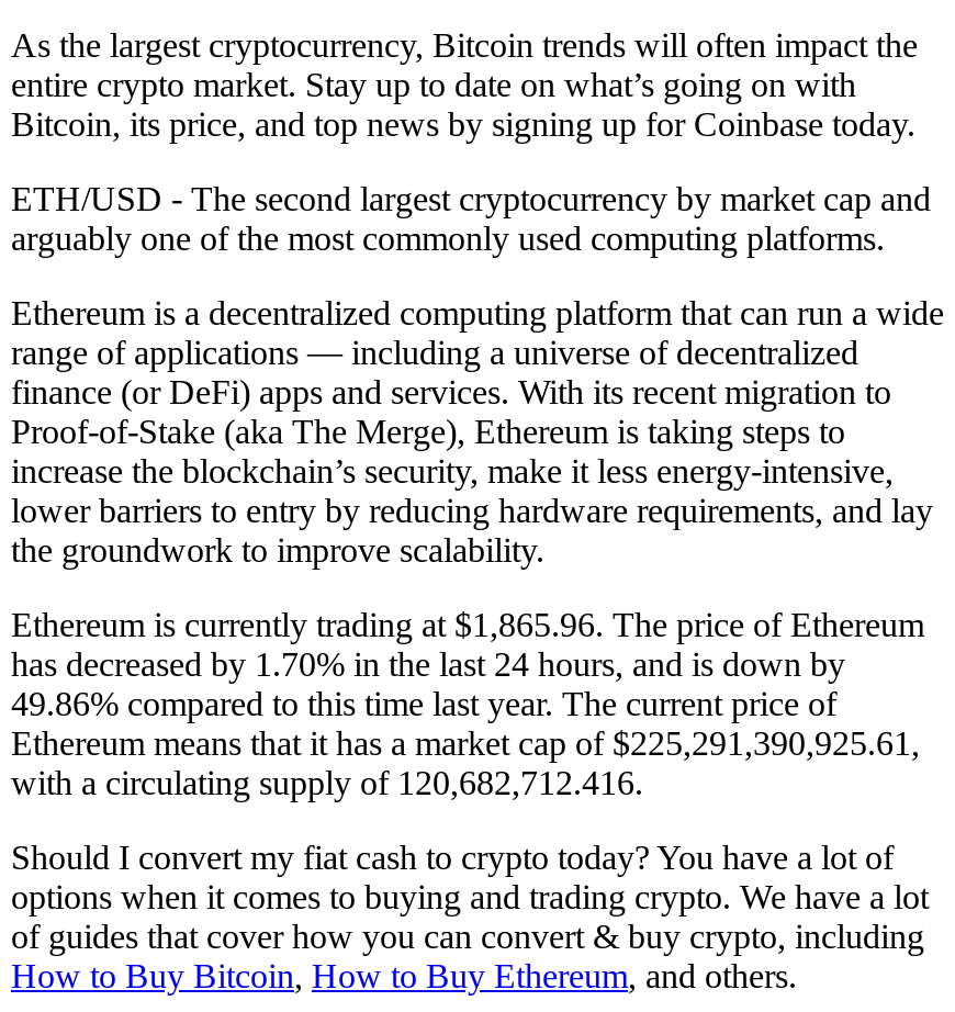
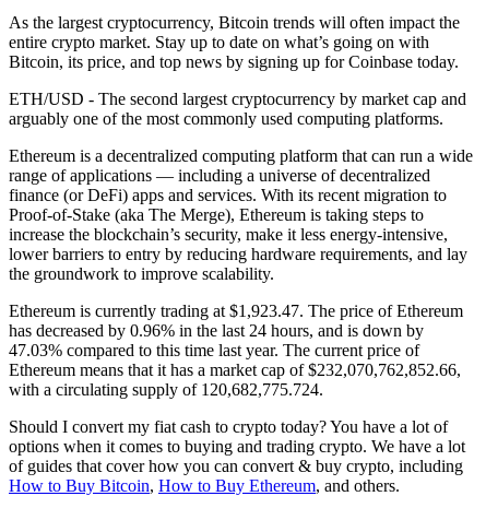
[11,606,924,643] Ethereum is currently trading at $1,865.96. The price of Ethereum -> [9,301,463,320] Ethereum is currently trading at $1,923.47. The price of Ethereum
[11,645,845,682] has decreased by 1.70% in the last 24 hours, and is down by -> [9,321,424,340] has decreased by 0.96% in the last 24 hours, and is down by
[11,685,836,722] 49.86% compared to this time last year. The current price of -> [9,341,419,359] 47.03% compared to this time last year. The current price of
[11,724,920,762] Ethereum means that it has a market cap of $225,291,390,925.61, -> [9,360,461,379] Ethereum means that it has a market cap of $232,070,762,852.66,
[11,764,643,801] with a circulating supply of 120,682,712.416. -> [9,380,323,399] with a circulating supply of 120,682,775.724.

